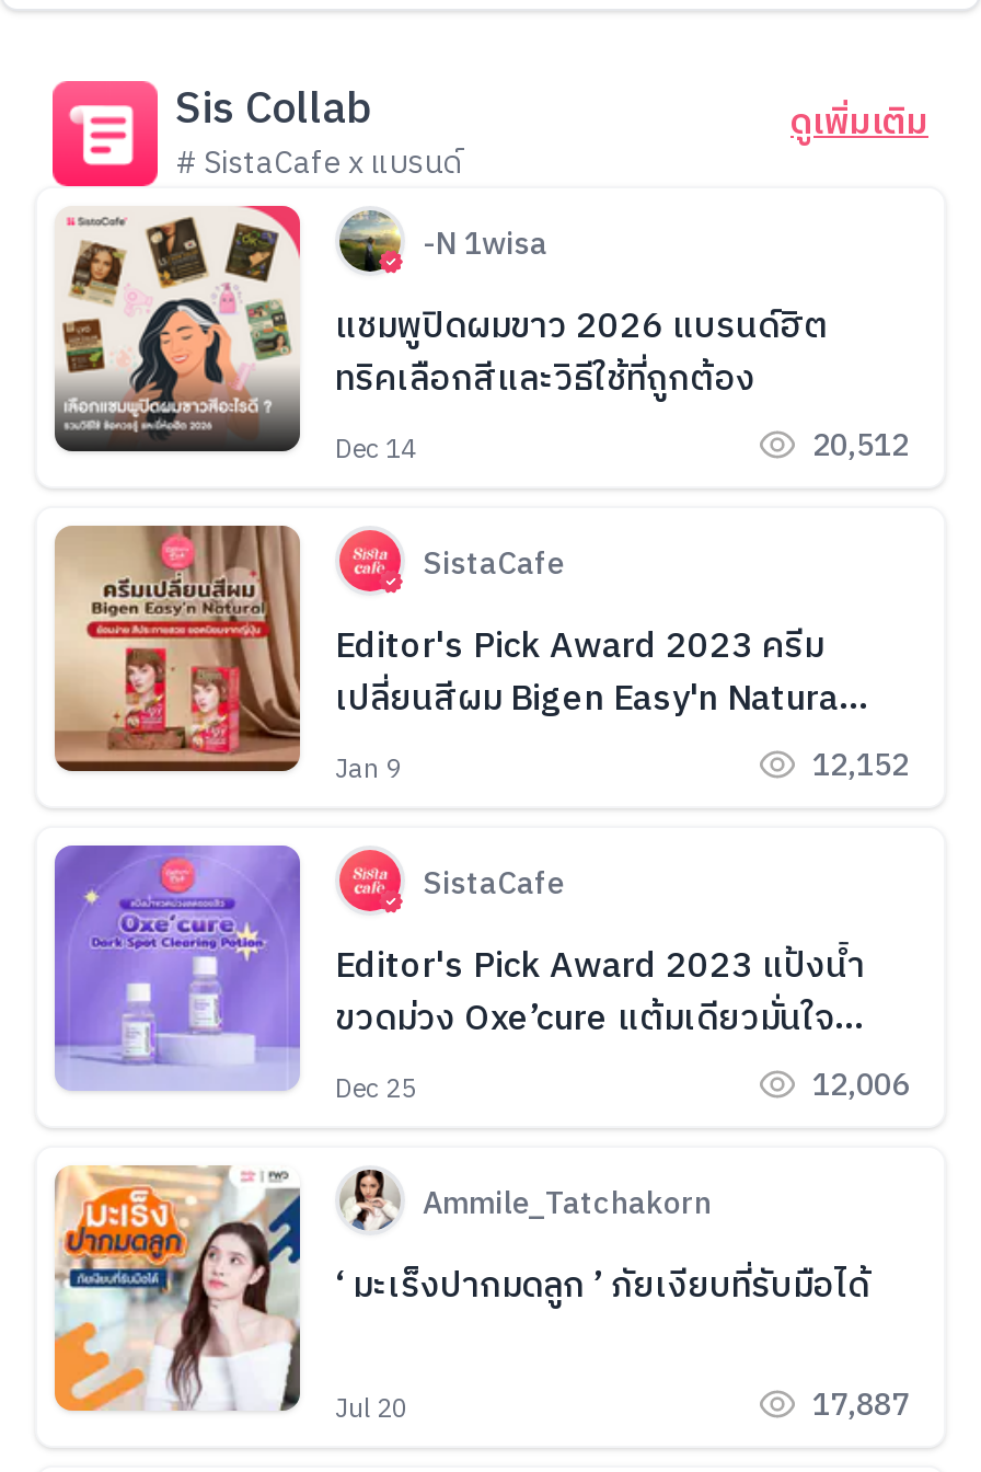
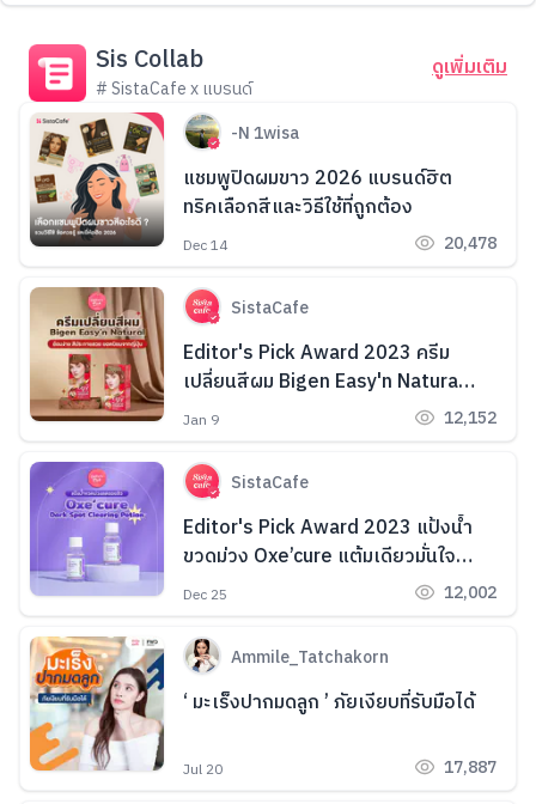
[812,420,909,470] 20,512 -> [444,229,497,257] 20,478
[812,1059,909,1110] 12,006 -> [444,579,497,606] 12,002

